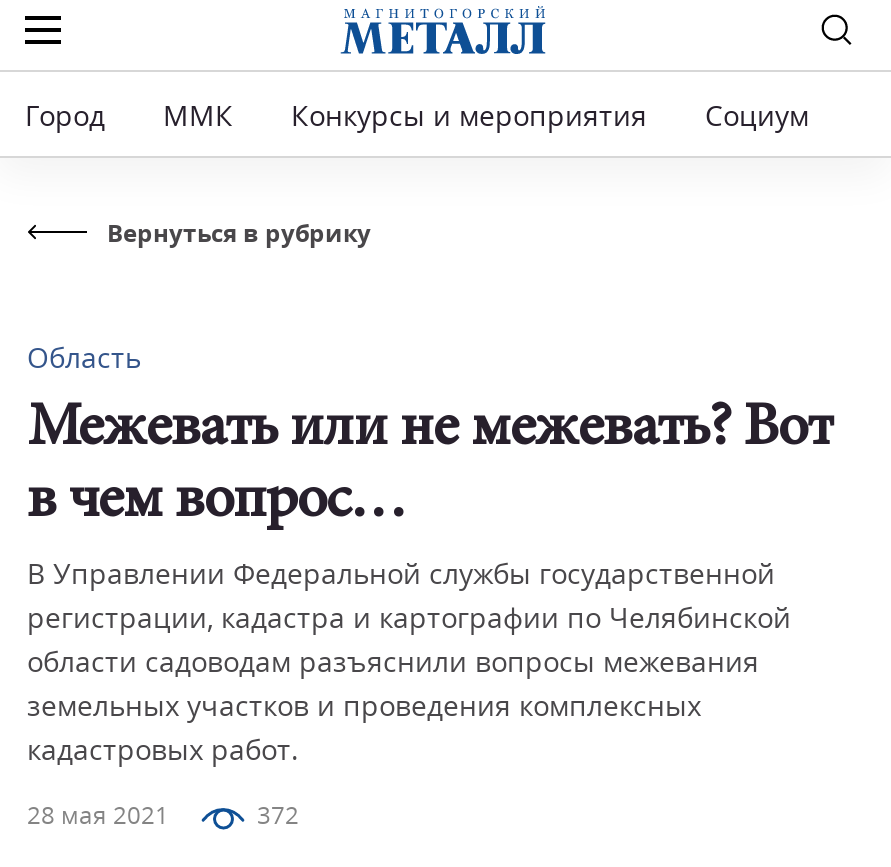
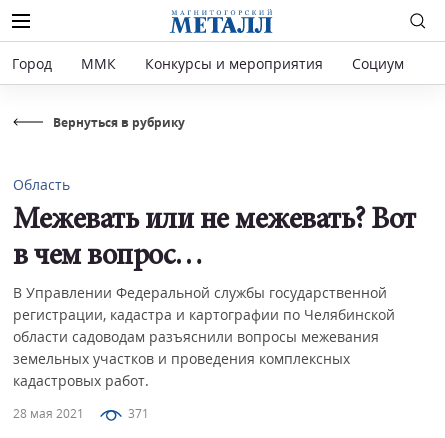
[257,798,299,832] 372 -> [128,405,149,422] 371

